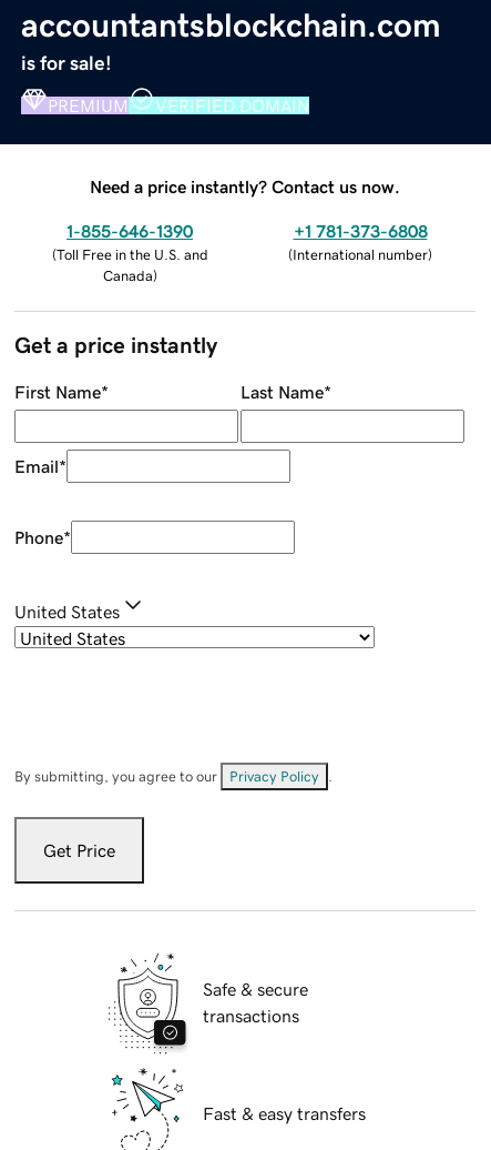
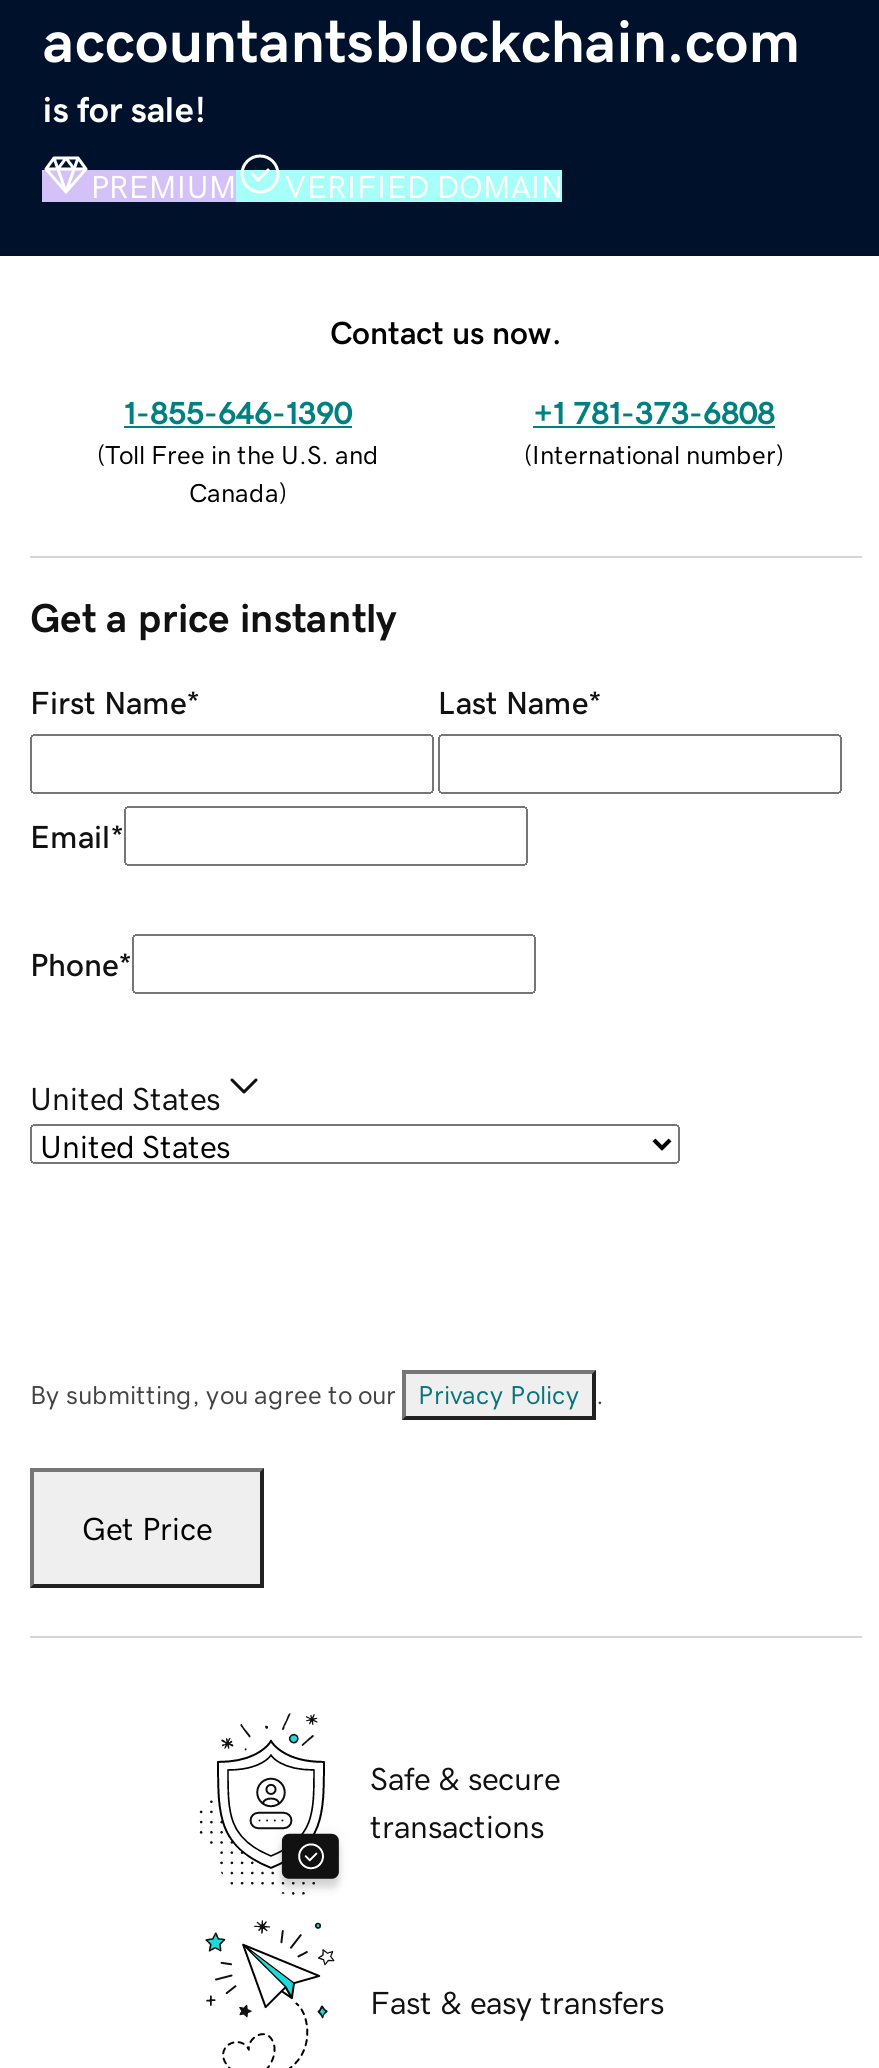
[90,177,400,195] Need a price instantly? Contact us now. -> [330,315,562,347] Contact us now.

